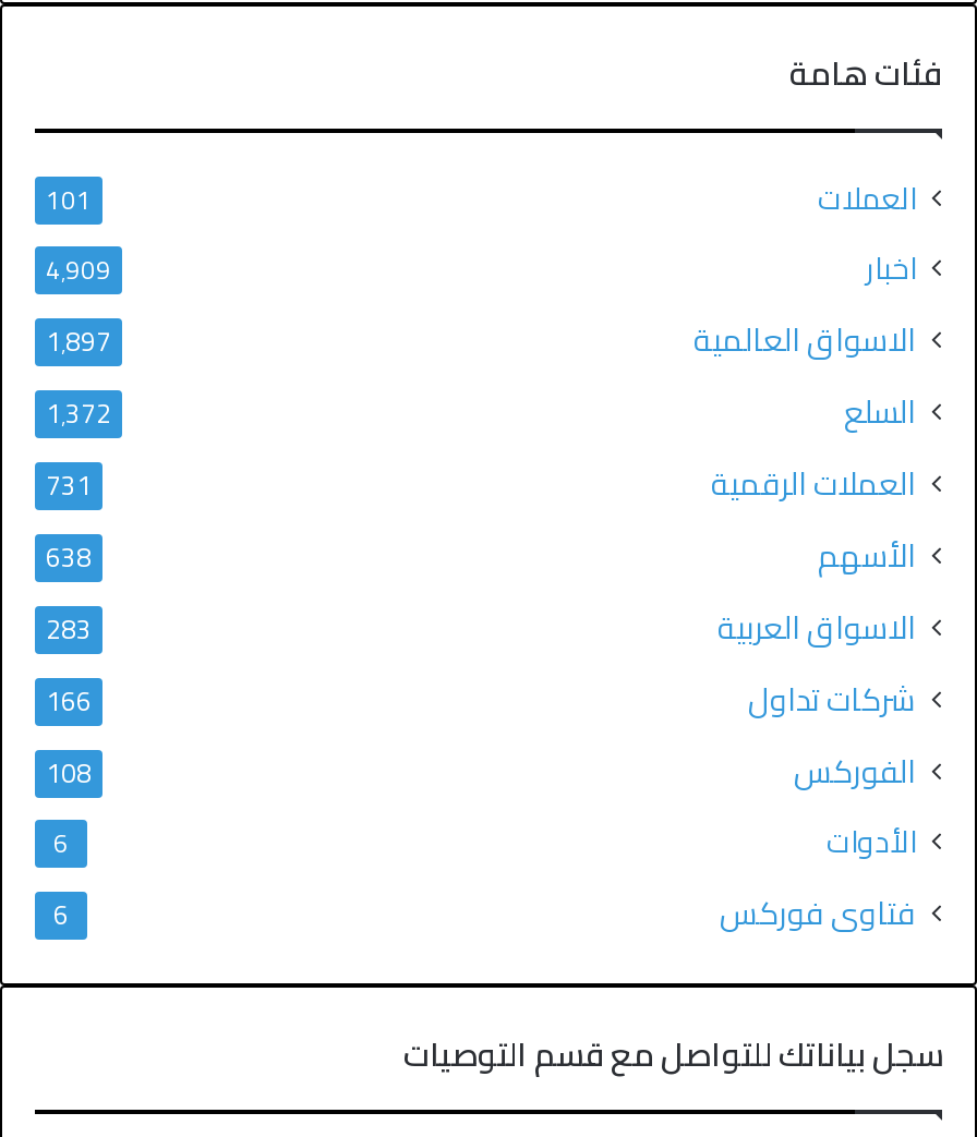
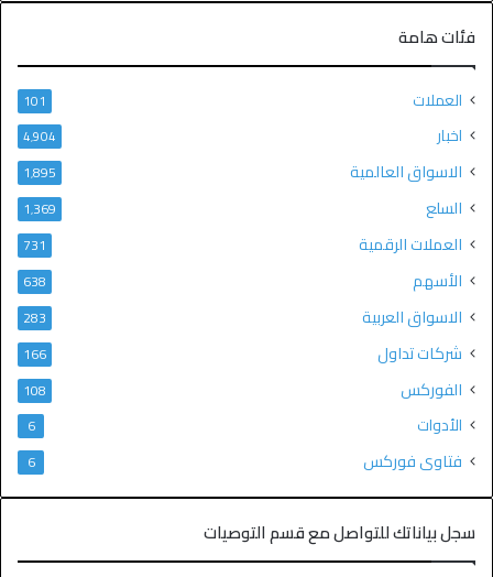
[46,246,111,294] 4٬909 -> [23,124,56,148] 4٬904
[46,316,111,366] 1٬897 -> [23,159,56,185] 1٬895
[46,388,111,438] 1٬372 -> [23,196,56,221] 1٬369

